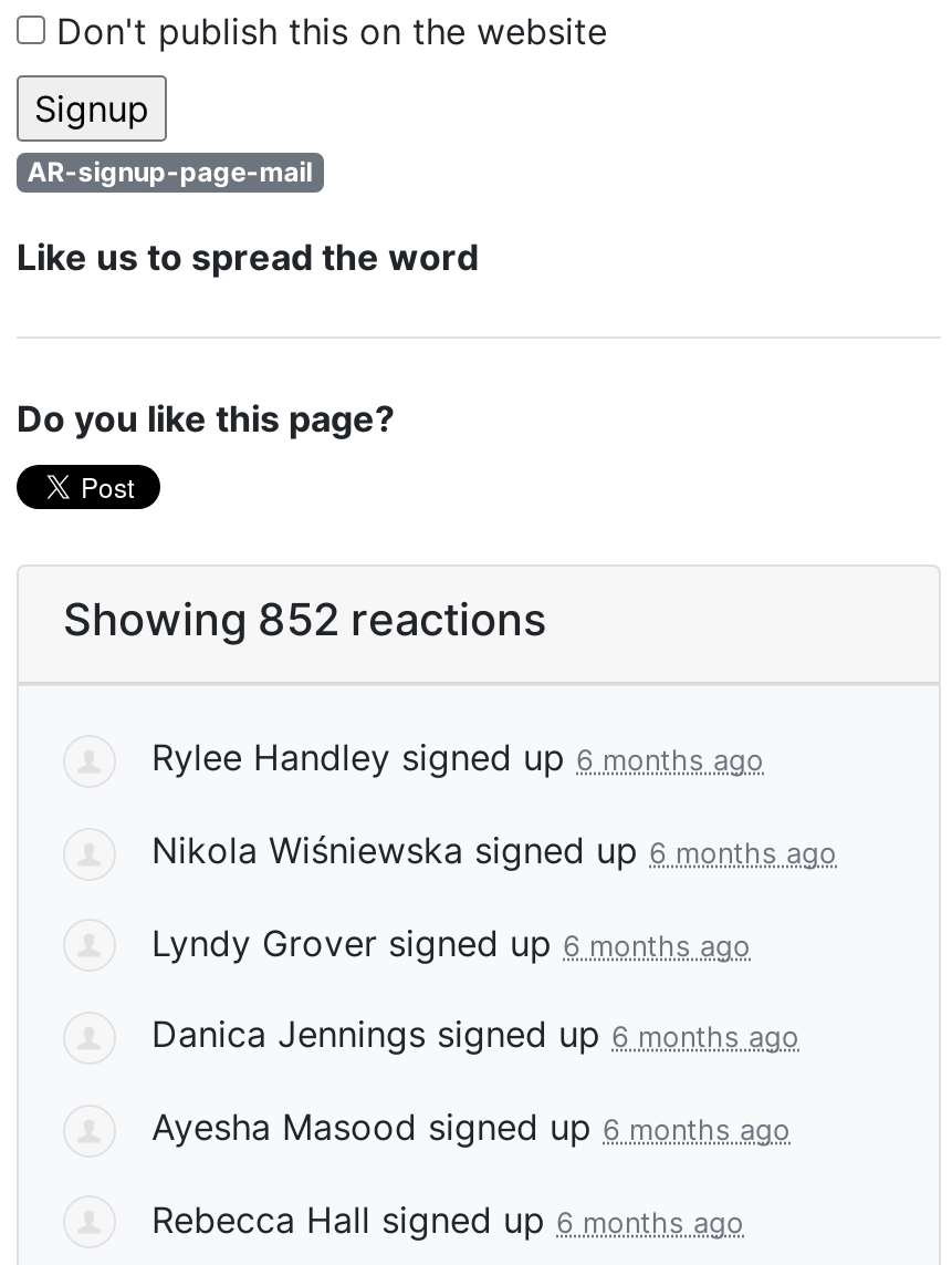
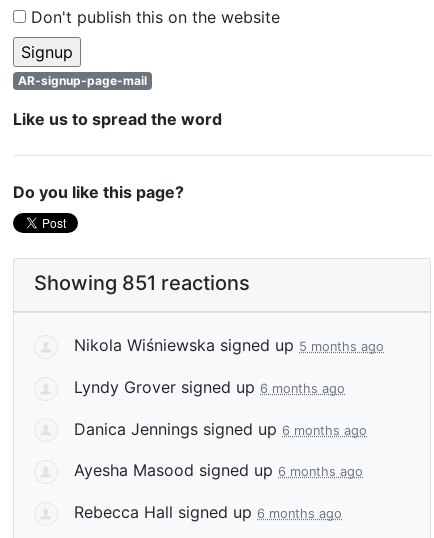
[63,594,837,872] Showing 852 reactions | Rylee Handley signed up 6 months ago | Nikola Wiśniewska signed up 6 months ago -> [34,271,384,355] Showing 851 reactions | Nikola Wiśniewska signed up 5 months ago

